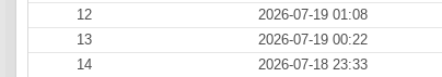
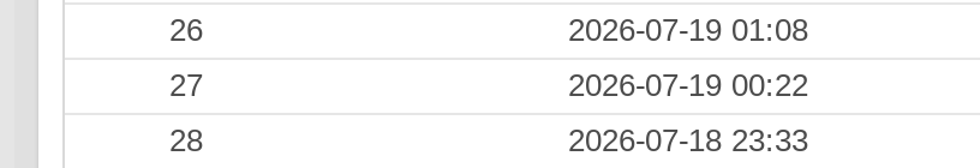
[76,7,91,23] 12 -> [169,12,203,48] 26
[76,31,91,48] 13 -> [169,67,203,103] 27
[76,56,91,73] 14 -> [169,122,203,158] 28

